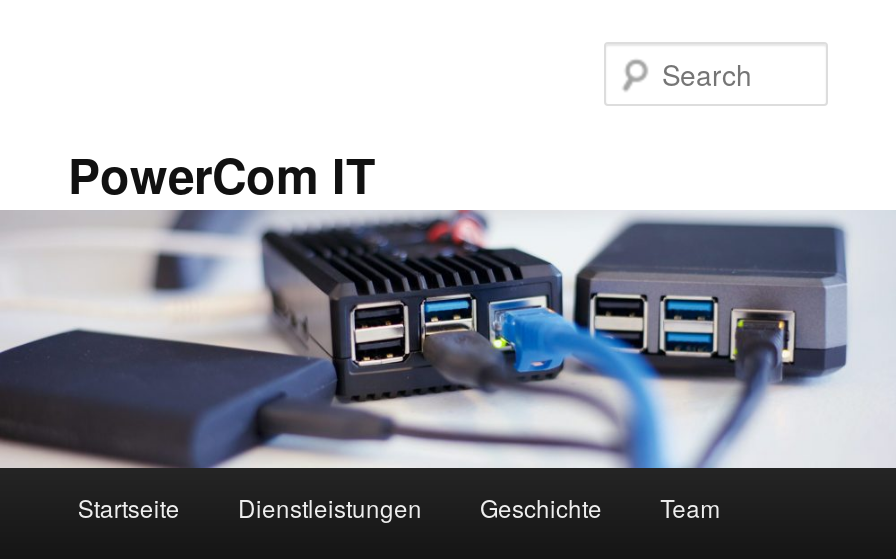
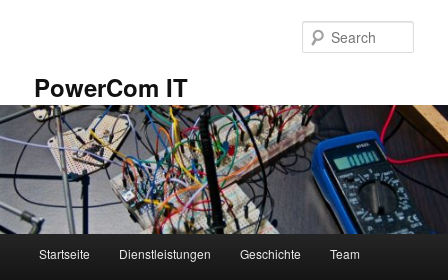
[6,210,890,472] [image] -> [3,104,445,235] [image]

